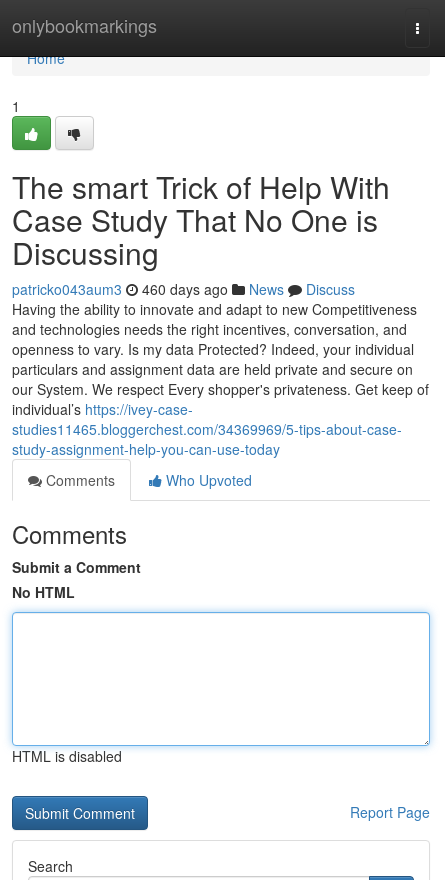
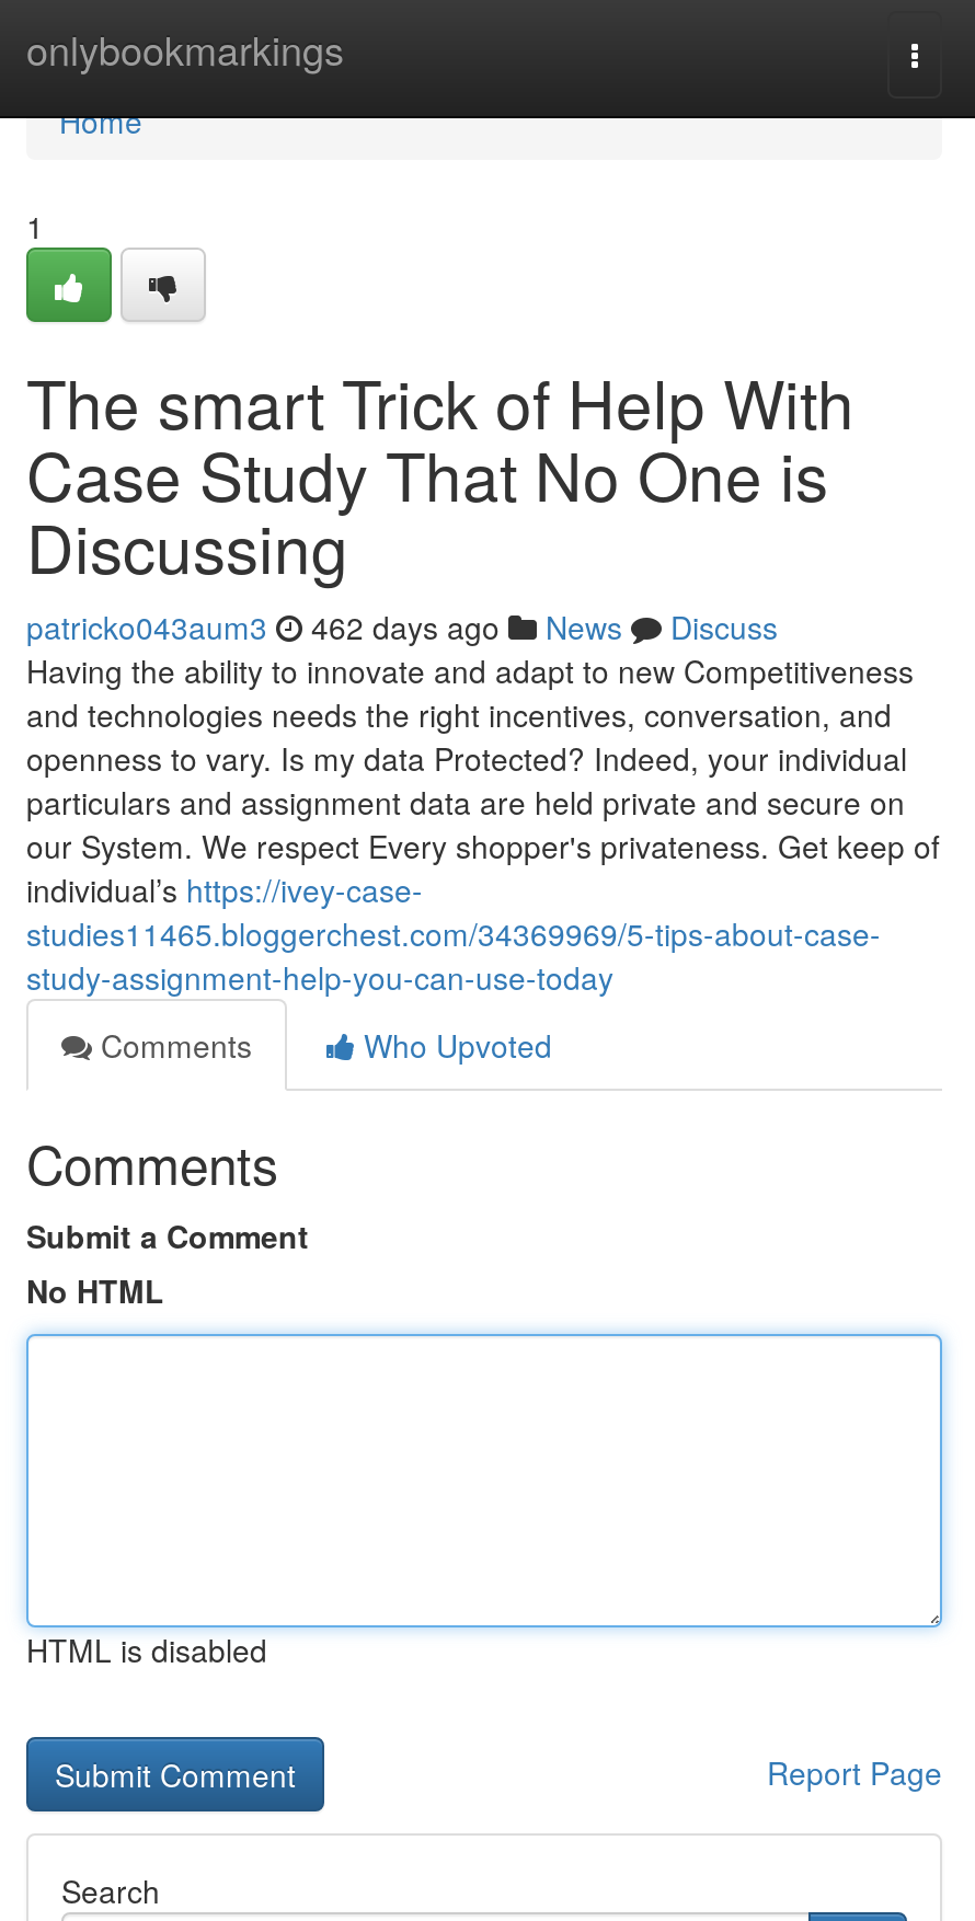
[12,279,355,299] patricko043aum3 460 days ago News Discuss -> [26,605,778,648] patricko043aum3 462 days ago News Discuss

